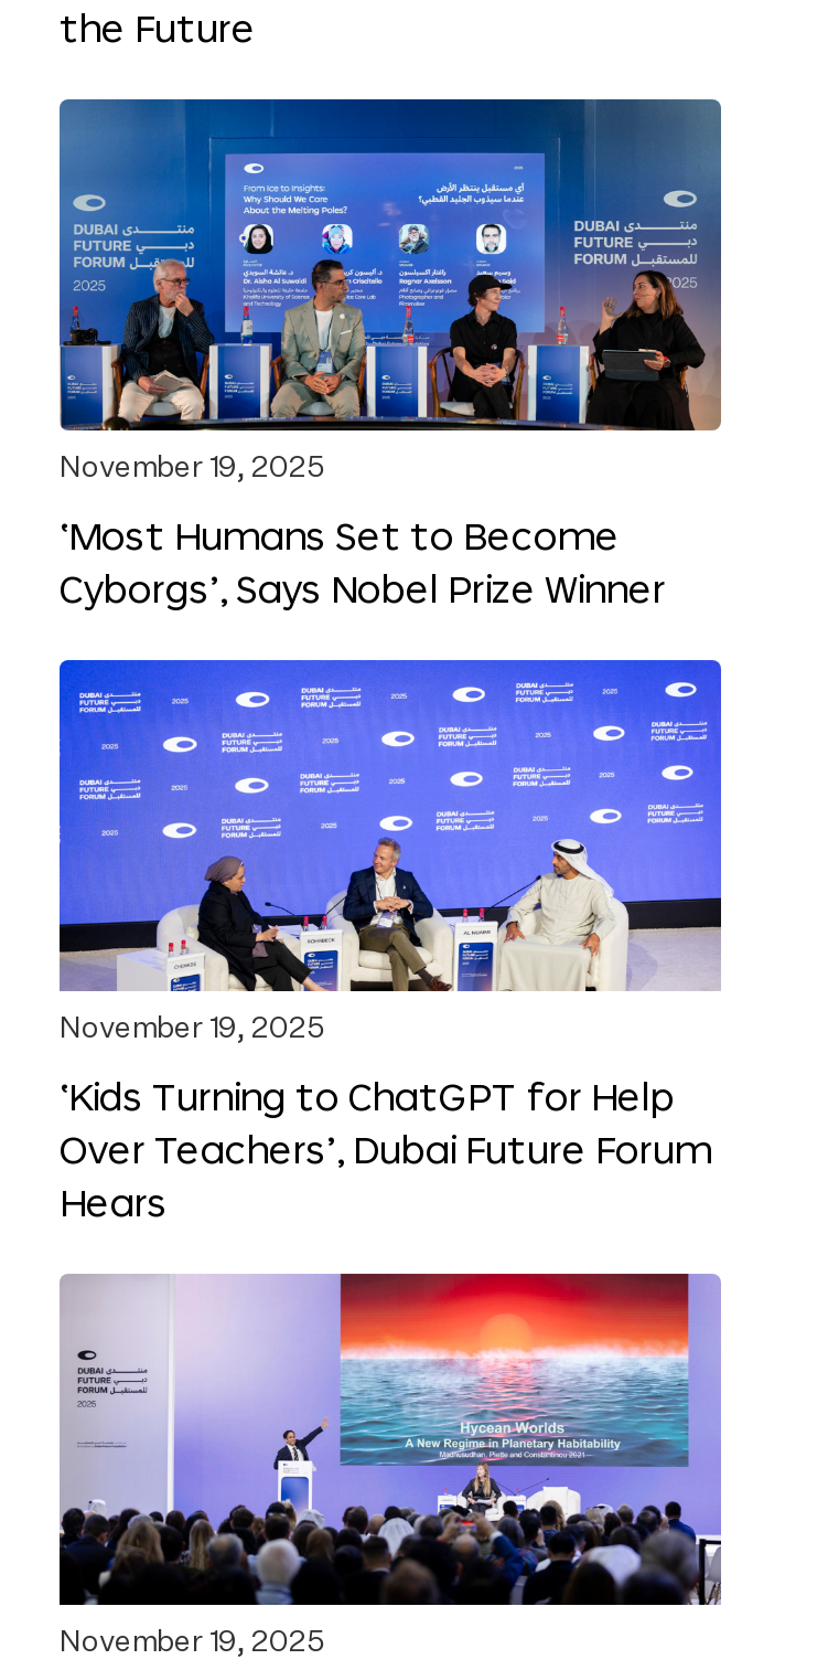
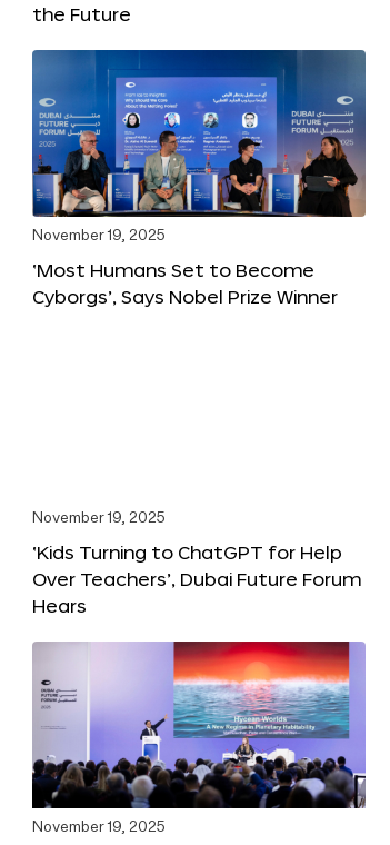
[57,658,723,993] [image] -> none

